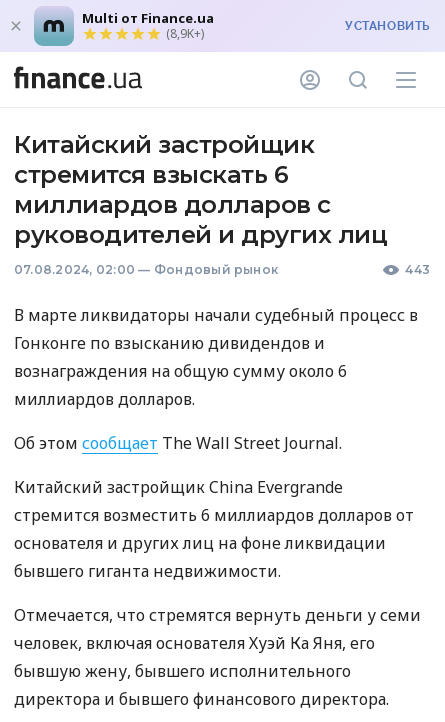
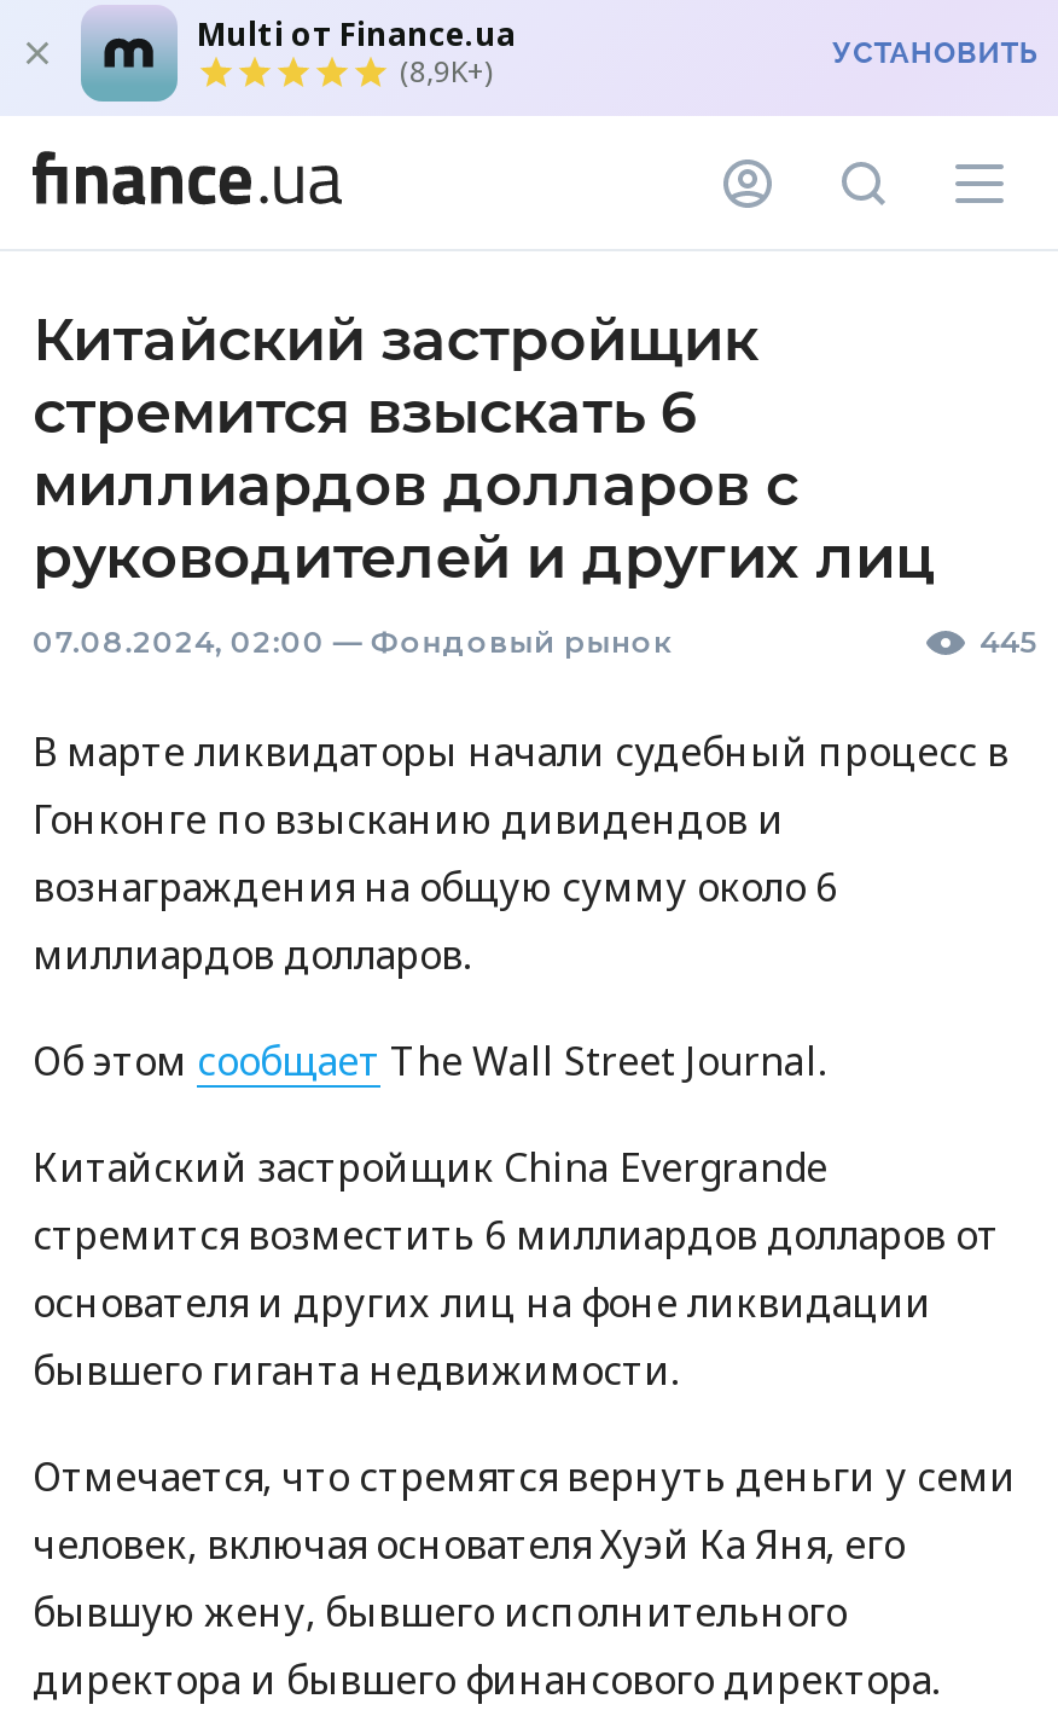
[405,262,430,277] 443 -> [980,624,1037,660] 445

